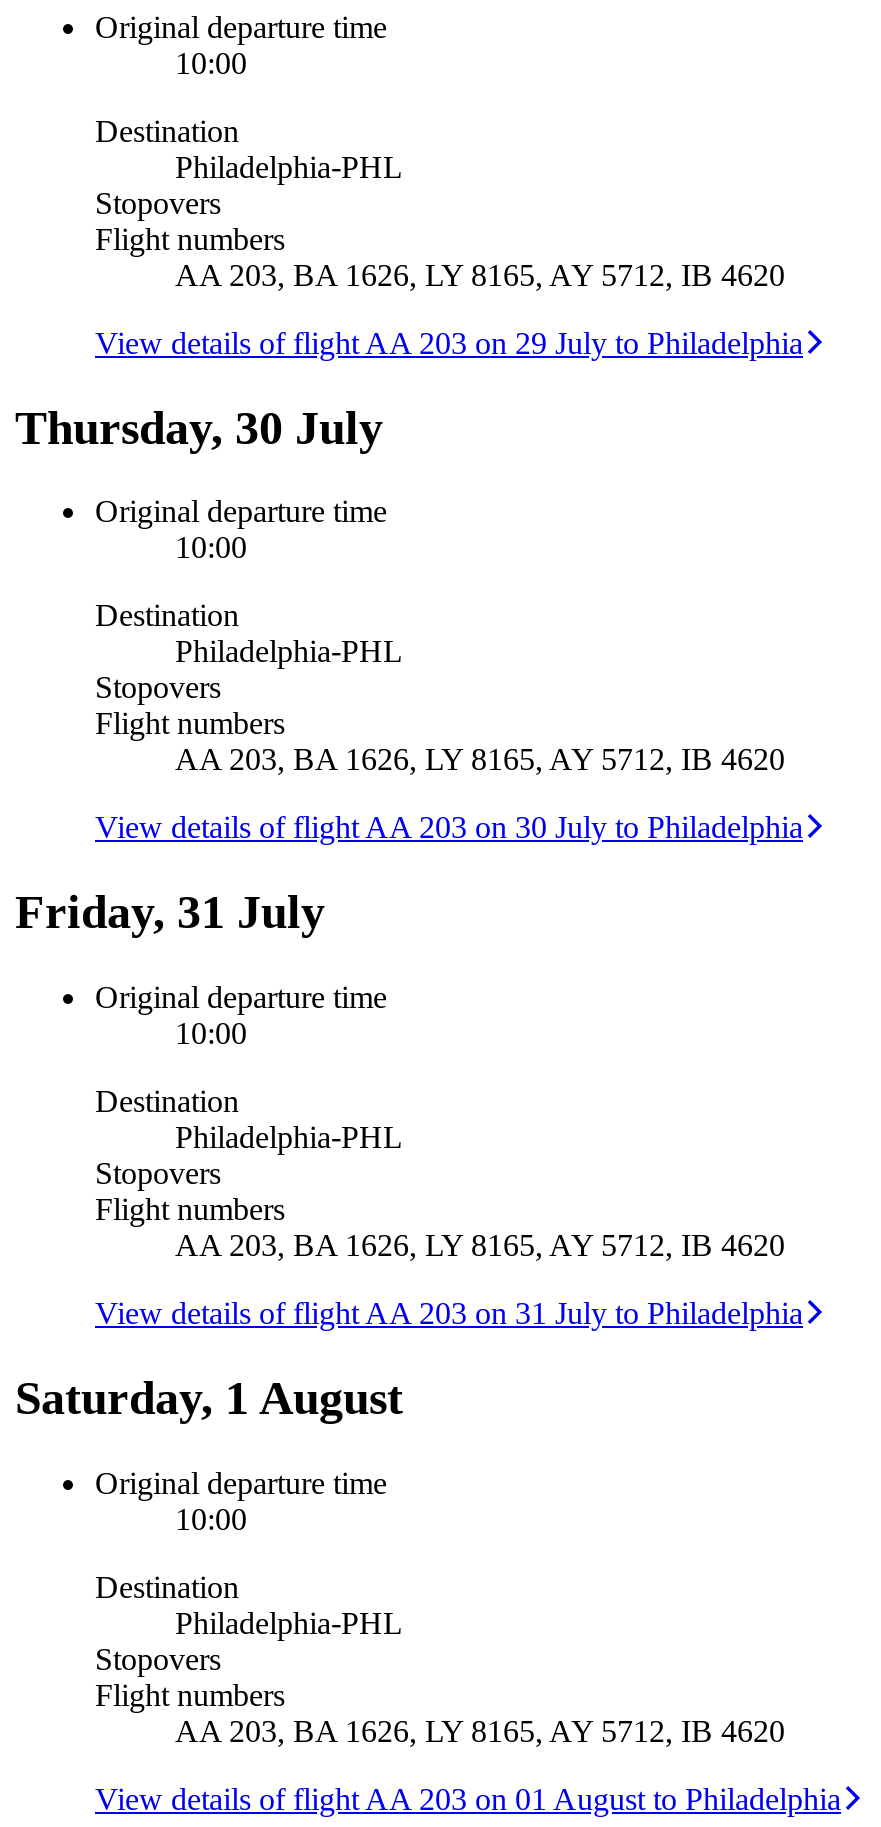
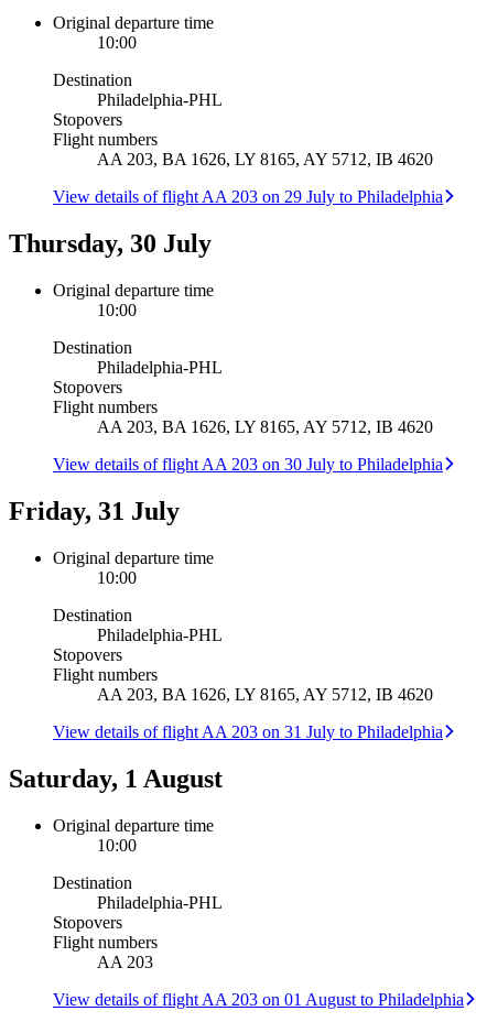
[175,1714,785,1748] AA 203, BA 1626, LY 8165, AY 5712, IB 4620 -> [97,952,153,971] AA 203

